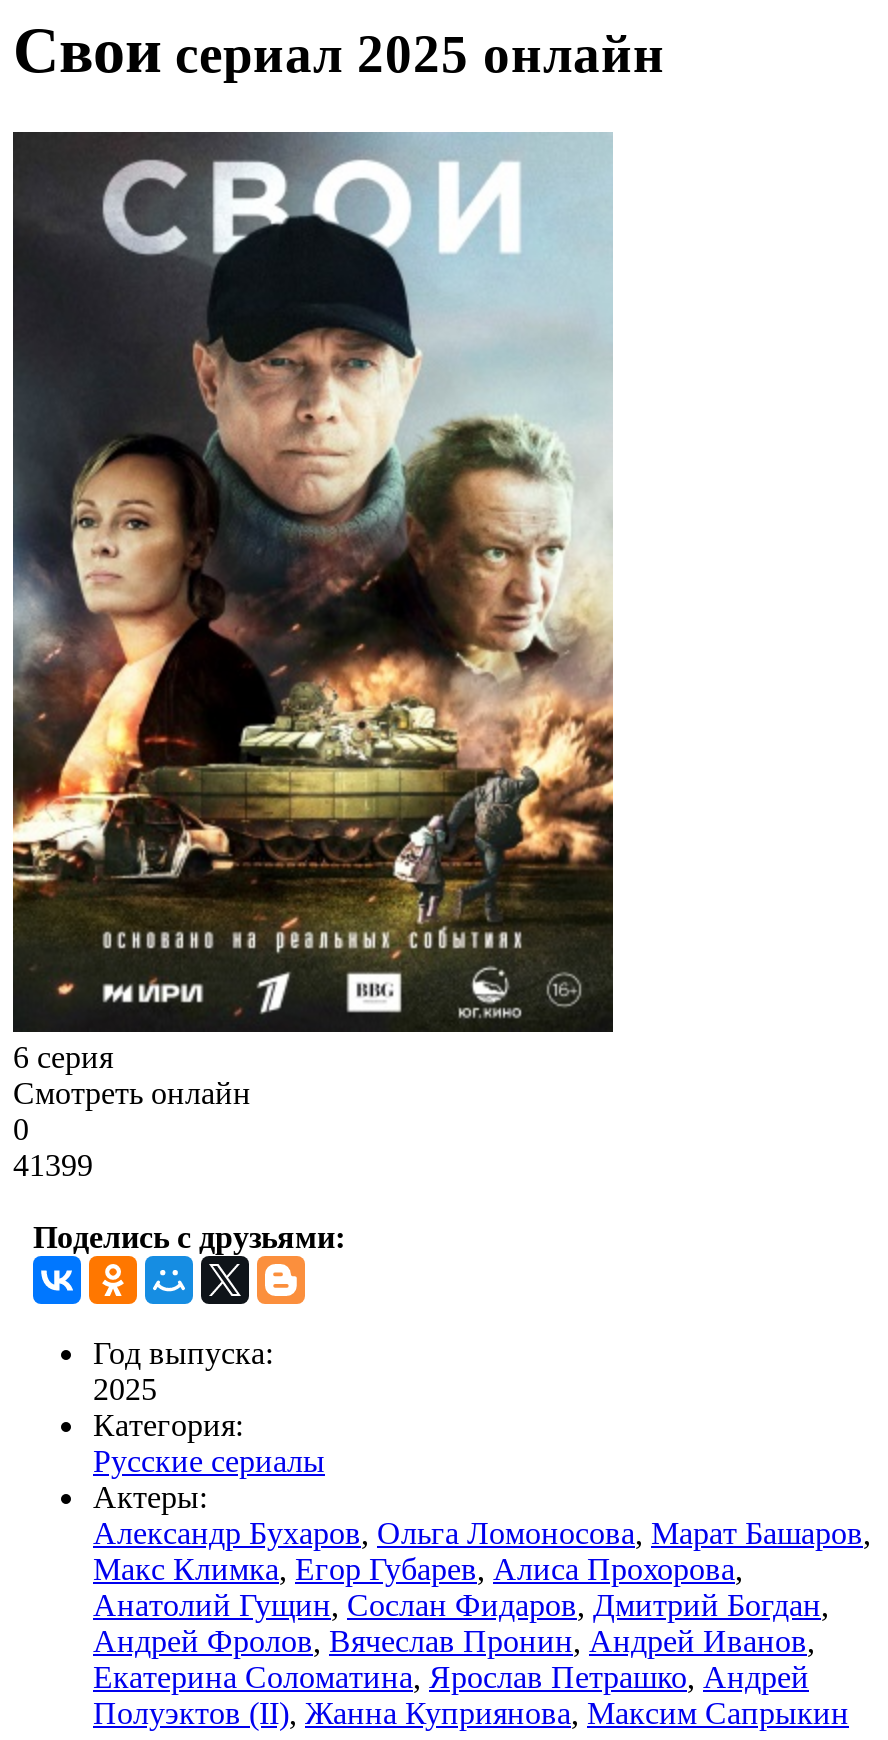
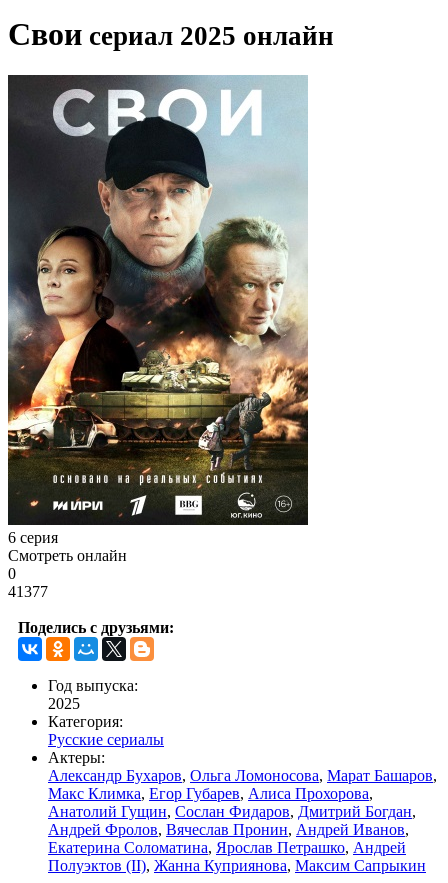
[13,1148,93,1182] 41399 -> [8,583,48,600] 41377

